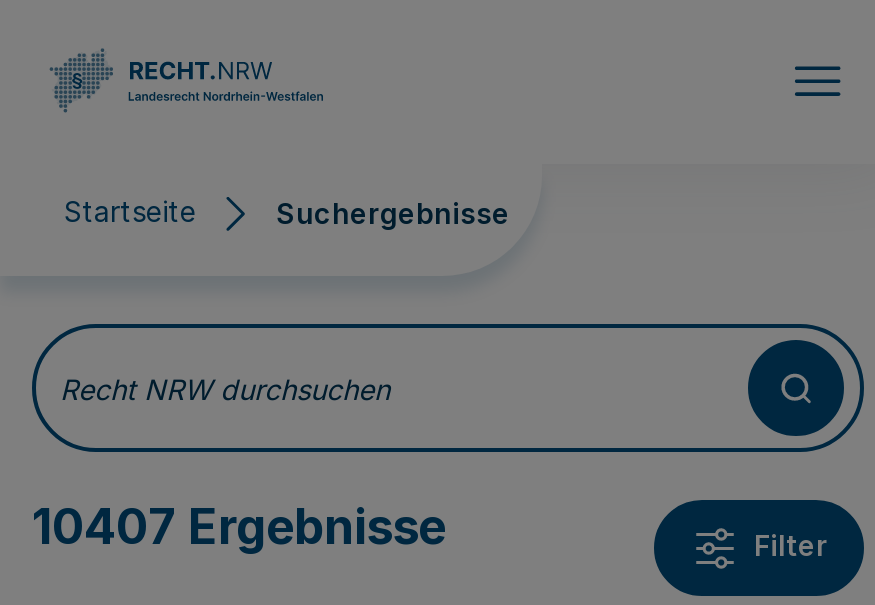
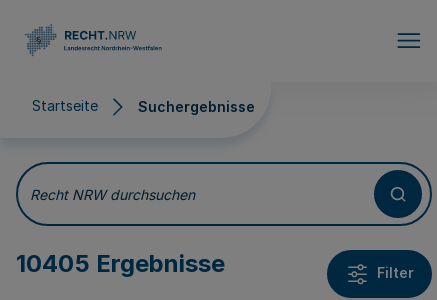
[32,498,446,556] 10407 Ergebnisse -> [16,249,225,278] 10405 Ergebnisse

